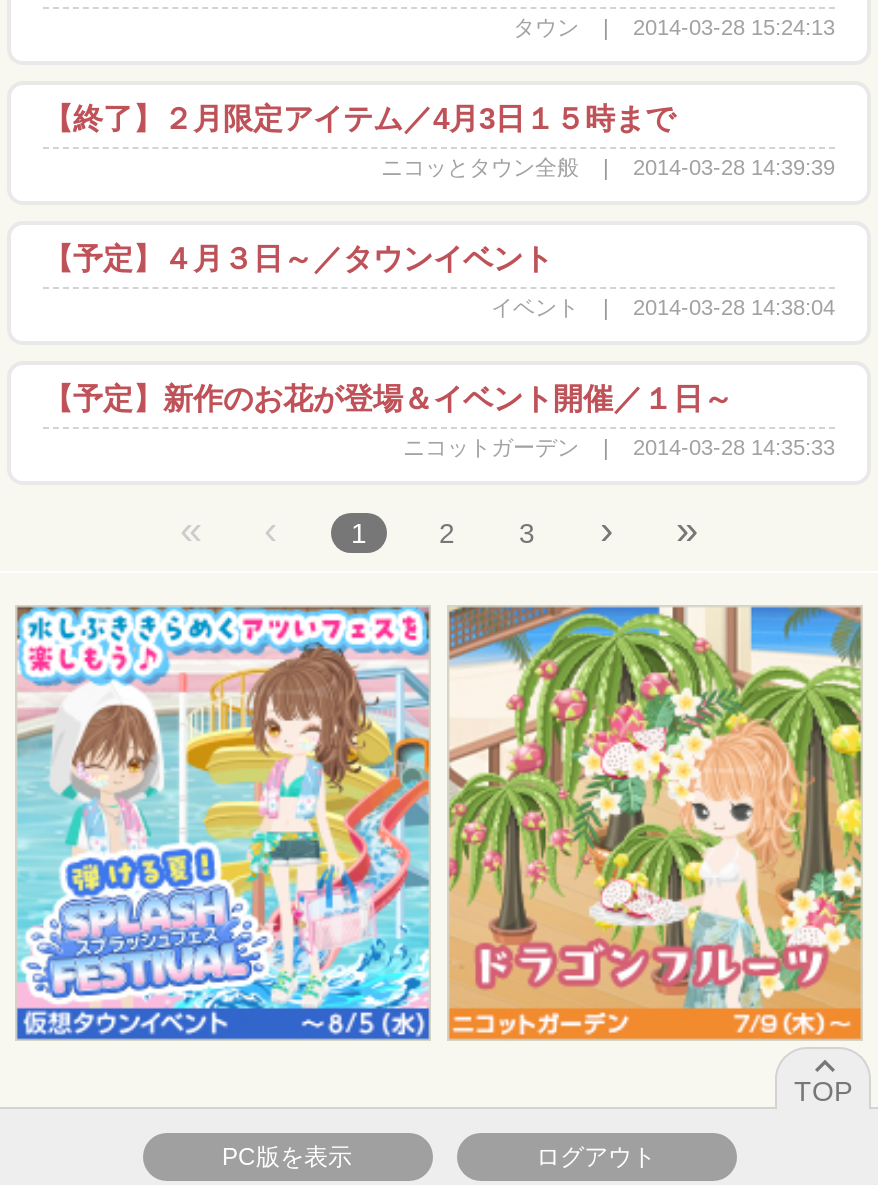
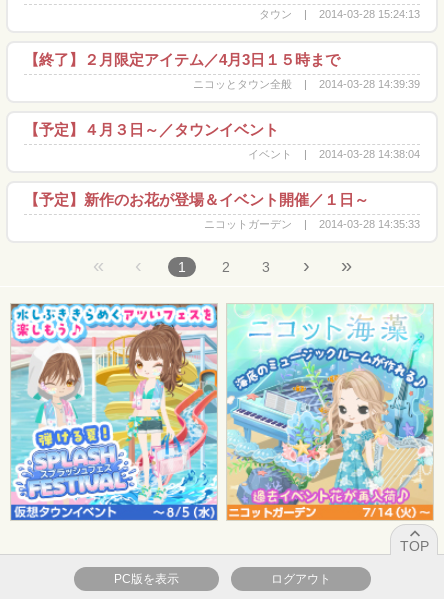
[447,605,863,1037] [image] -> [226,303,434,518] [image]

